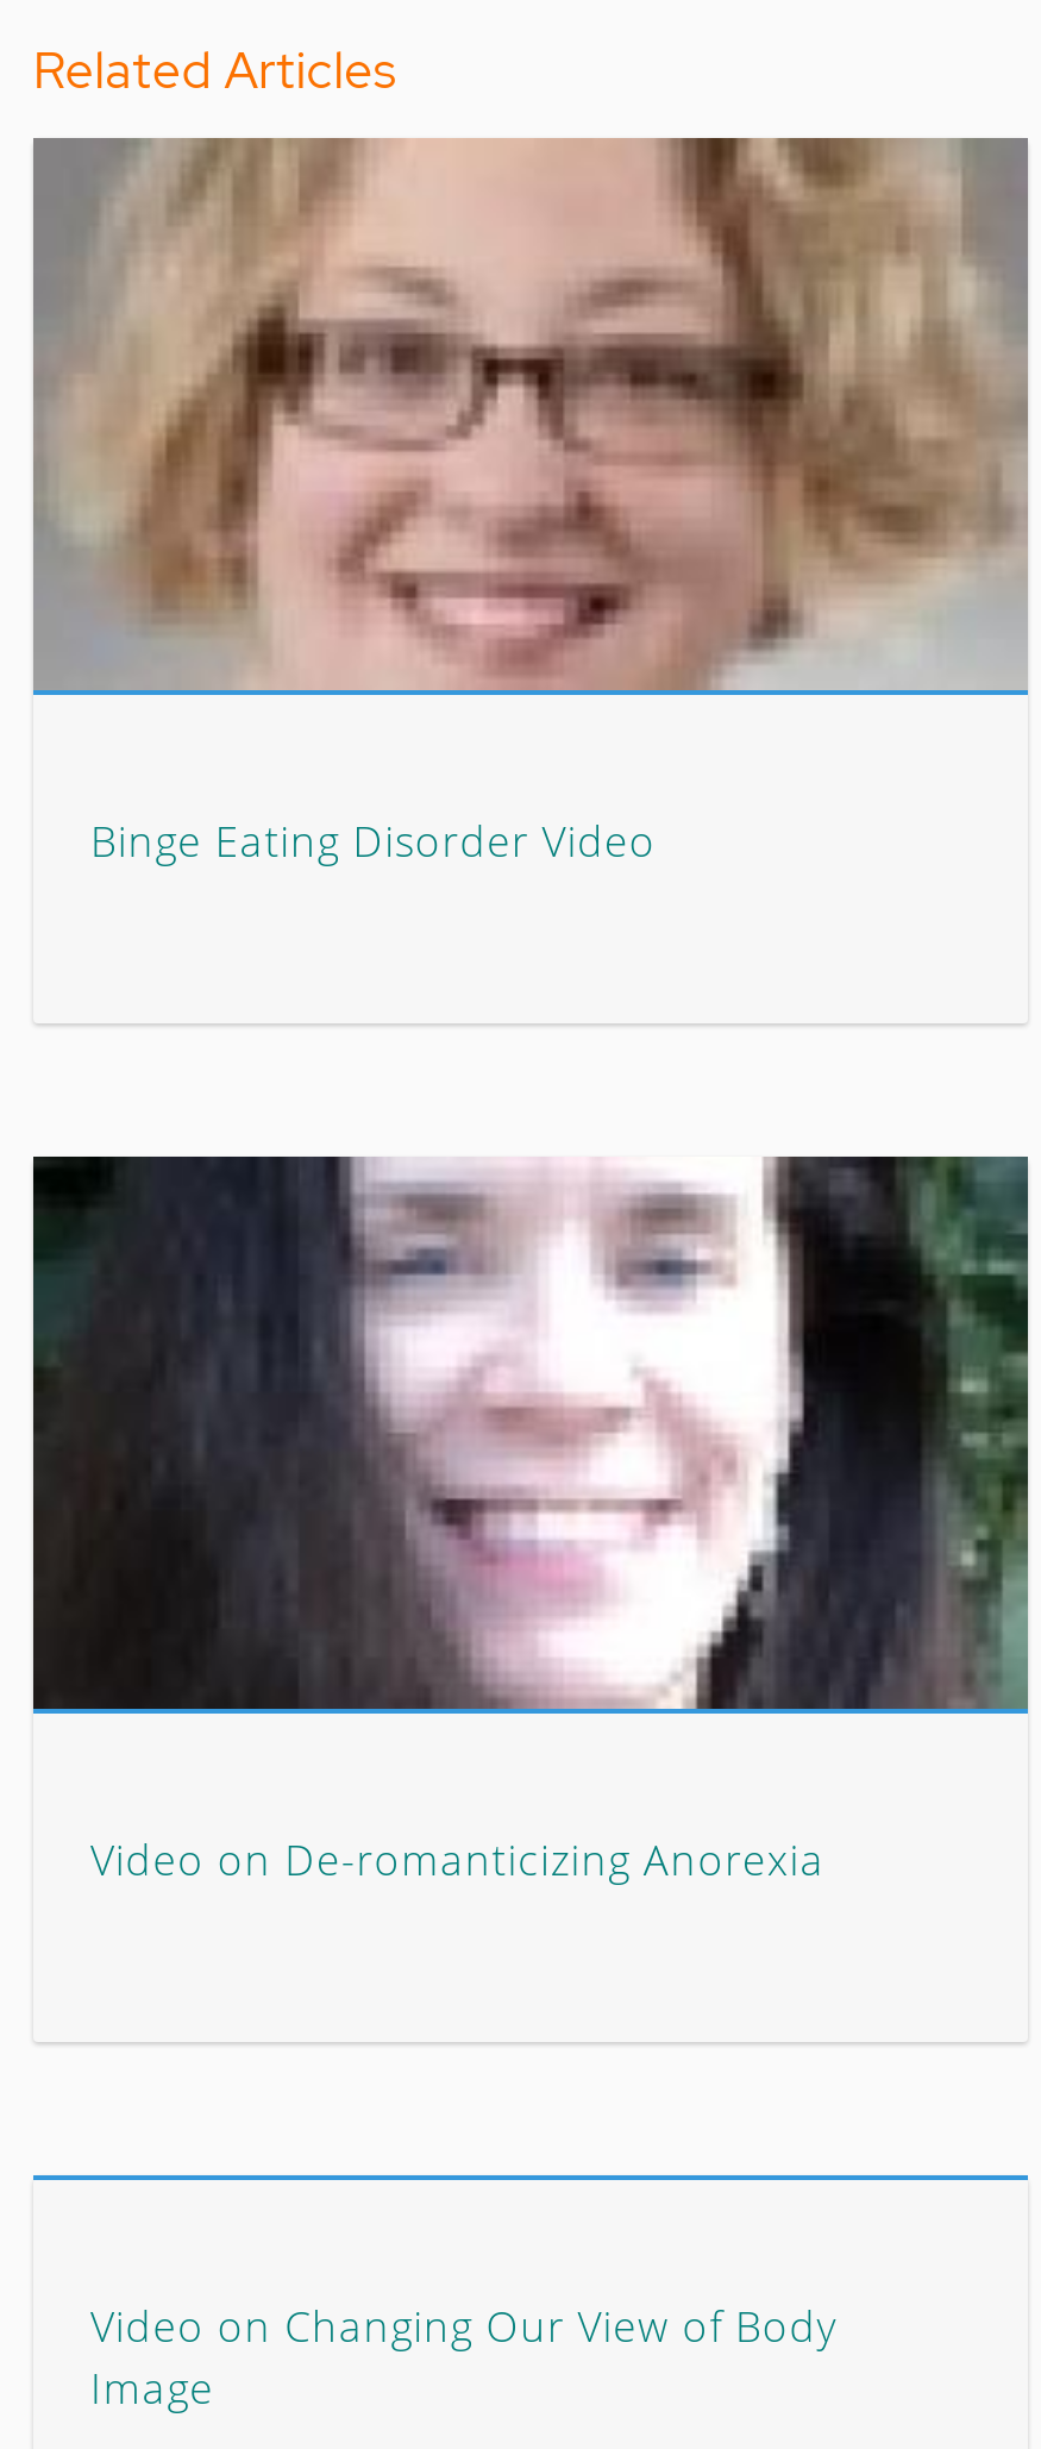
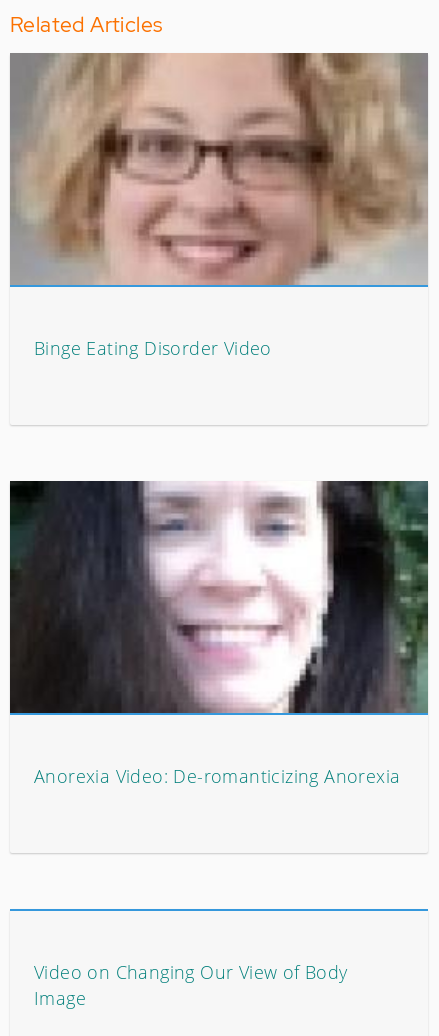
[90,1831,825,1888] Video on De-romanticizing Anorexia -> [34,764,400,788] Anorexia Video: De-romanticizing Anorexia

